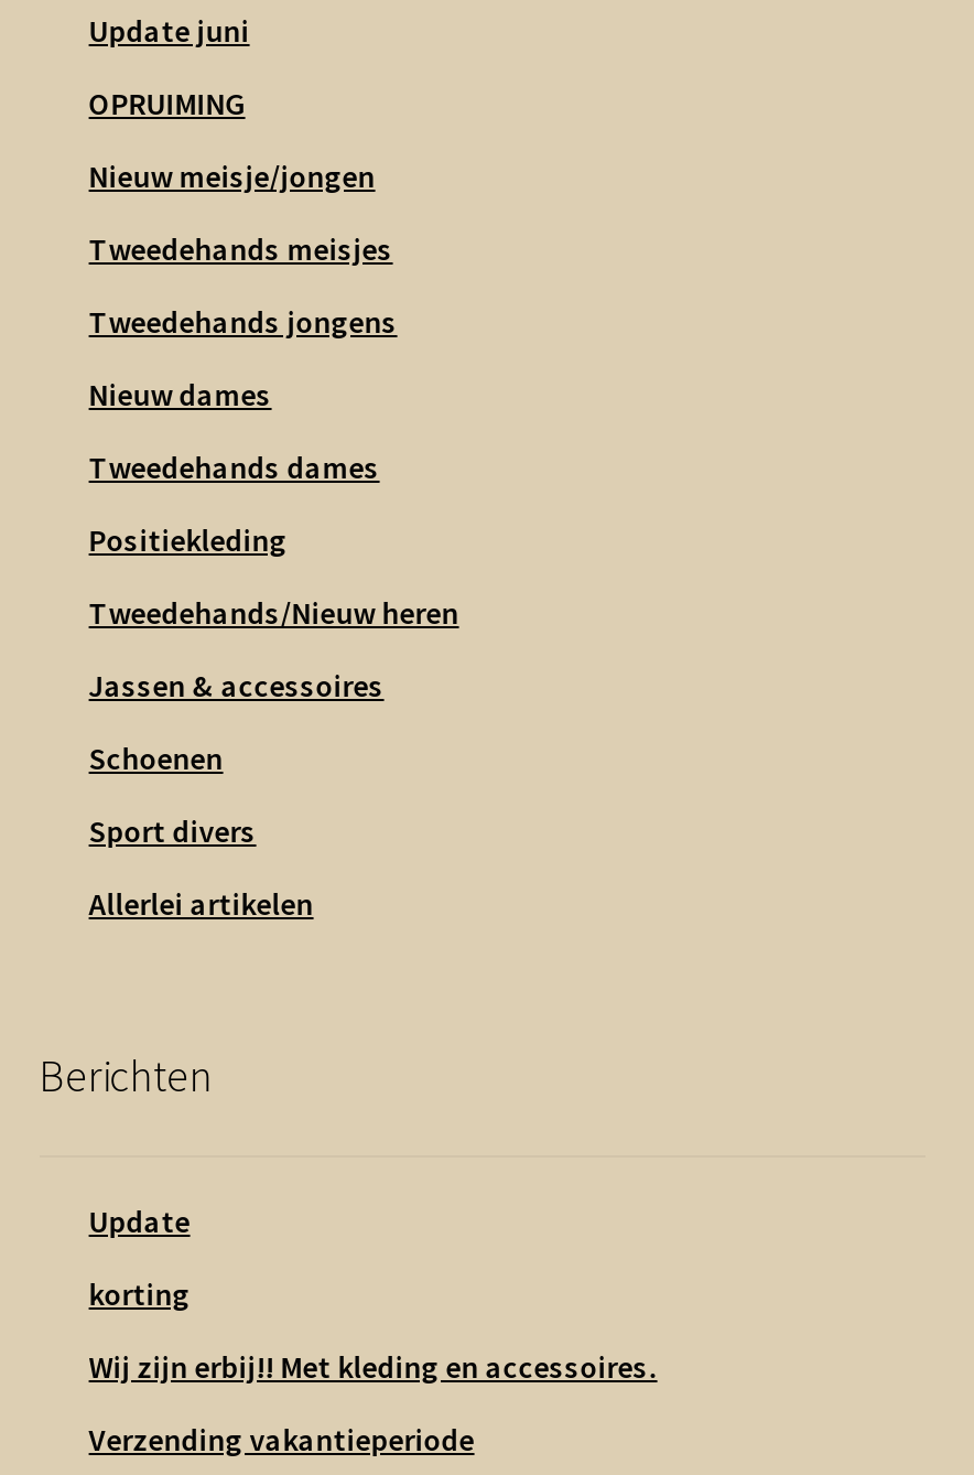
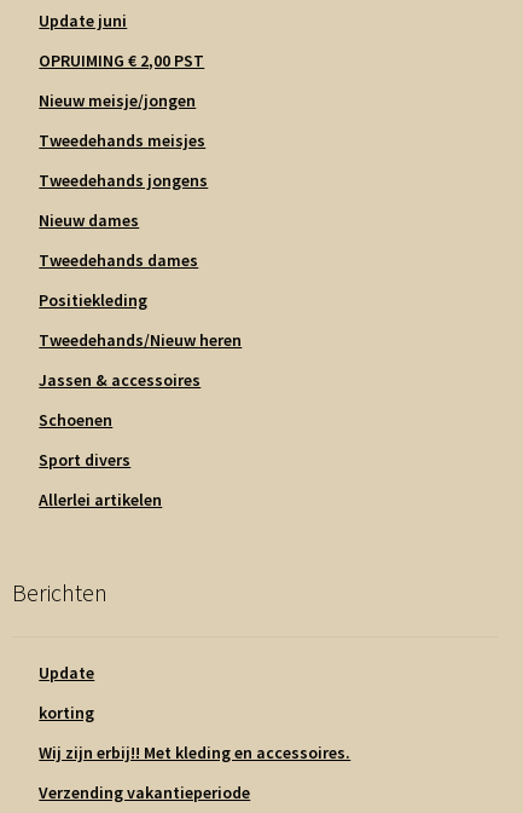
[89,85,245,125] OPRUIMING -> [39,49,204,71] OPRUIMING € 2,00 PST

